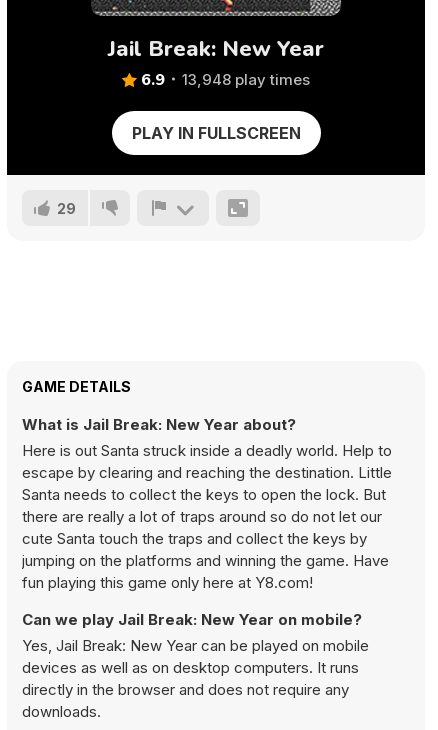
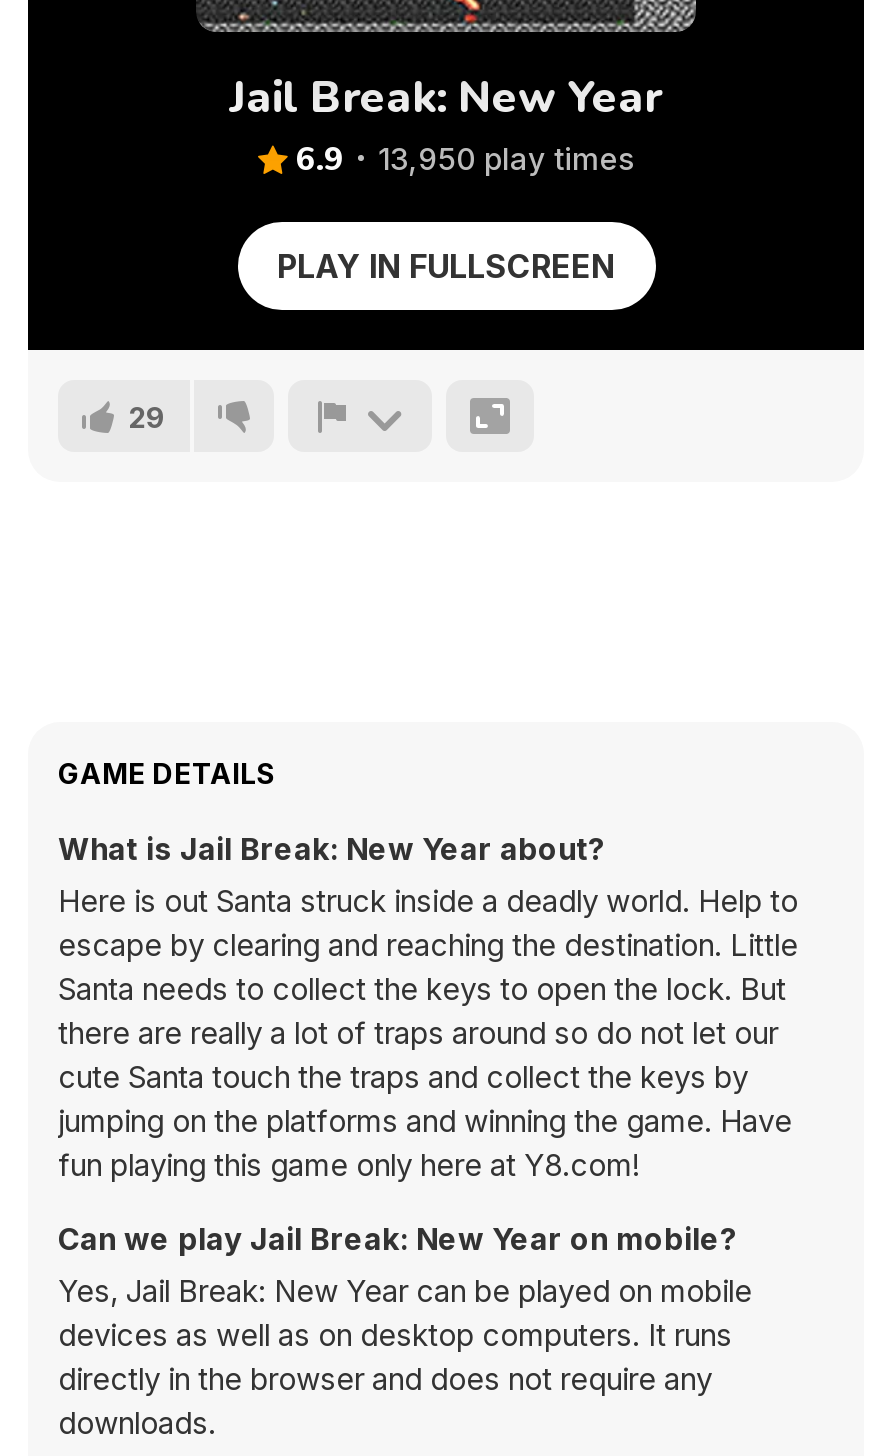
[141,69,310,91] 6.9 13,948 play times -> [296,138,634,182] 6.9 13,950 play times

